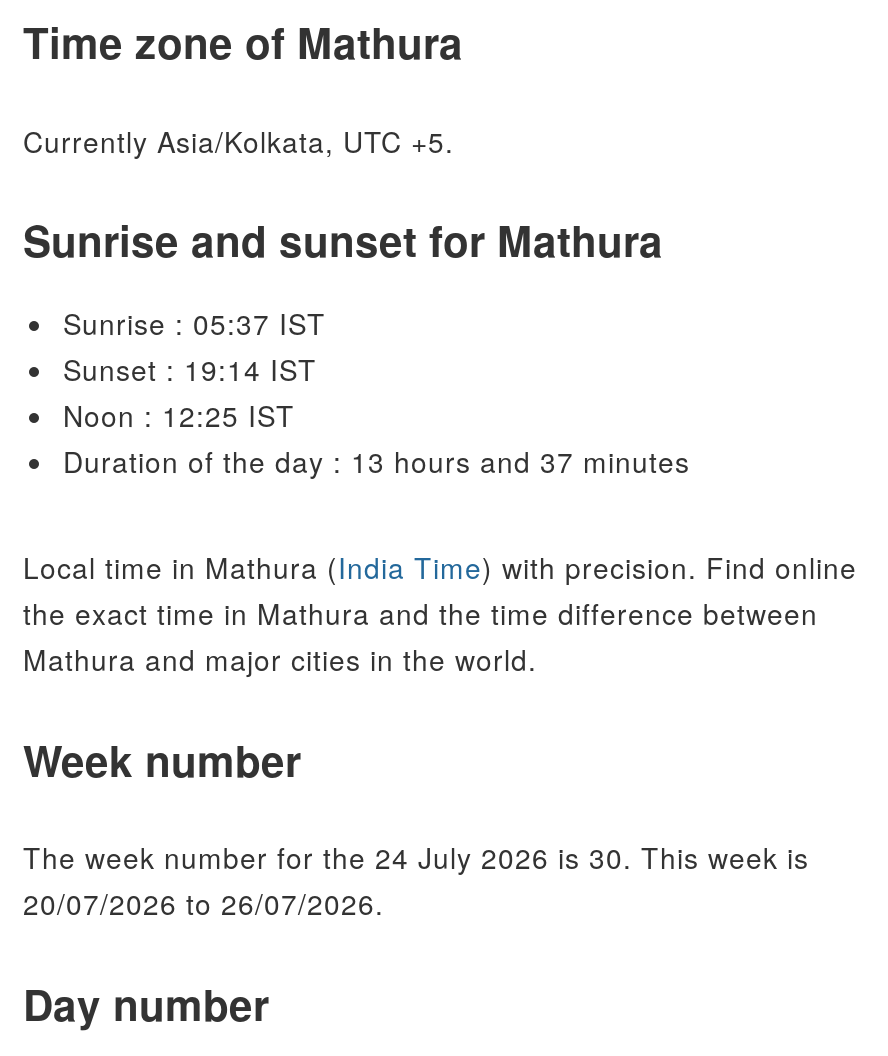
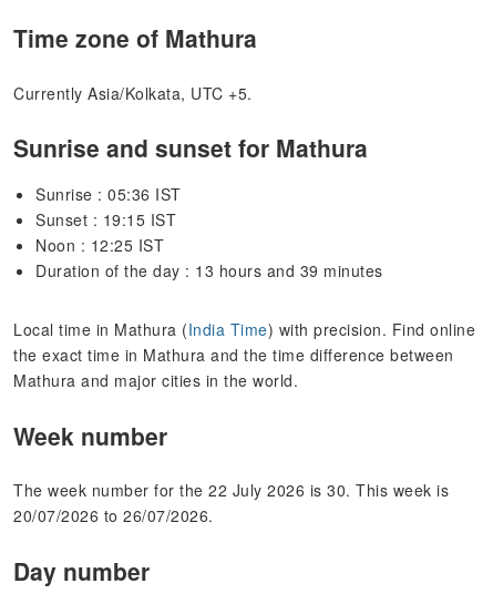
[63,304,326,344] Sunrise : 05:37 IST -> [35,183,181,205] Sunrise : 05:36 IST
[63,350,317,390] Sunset : 19:14 IST -> [35,209,176,231] Sunset : 19:15 IST
[63,442,690,482] Duration of the day : 13 hours and 37 minutes -> [35,260,383,282] Duration of the day : 13 hours and 39 minutes
[23,837,809,877] The week number for the 24 July 2026 is 30. This week is -> [13,479,449,501] The week number for the 22 July 2026 is 30. This week is

